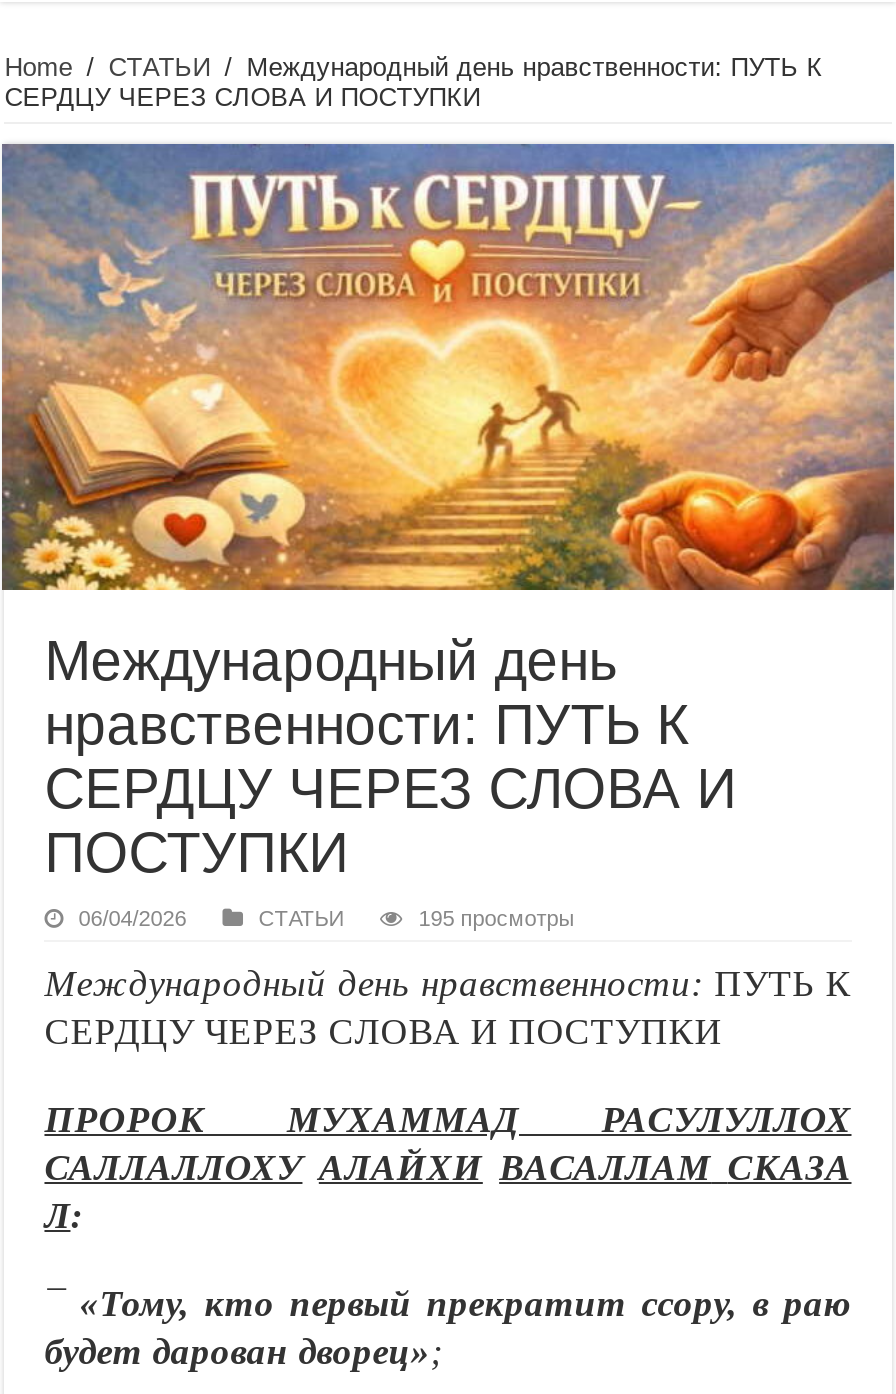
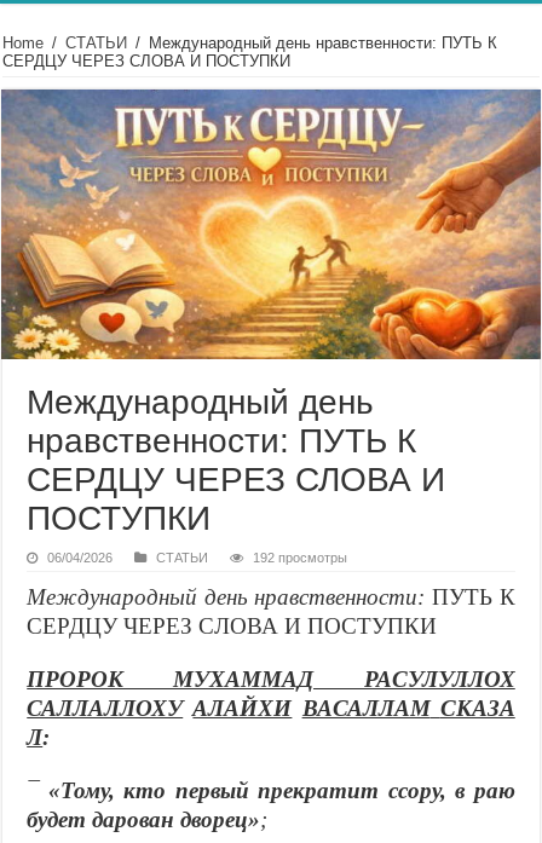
[418,905,574,929] 195 просмотры -> [253,550,347,564] 192 просмотры

